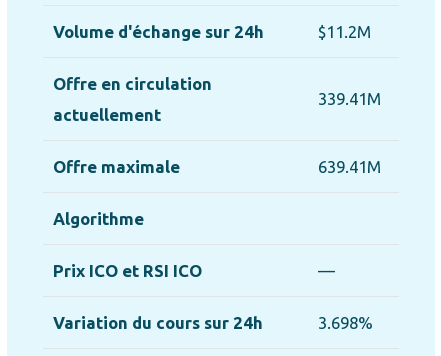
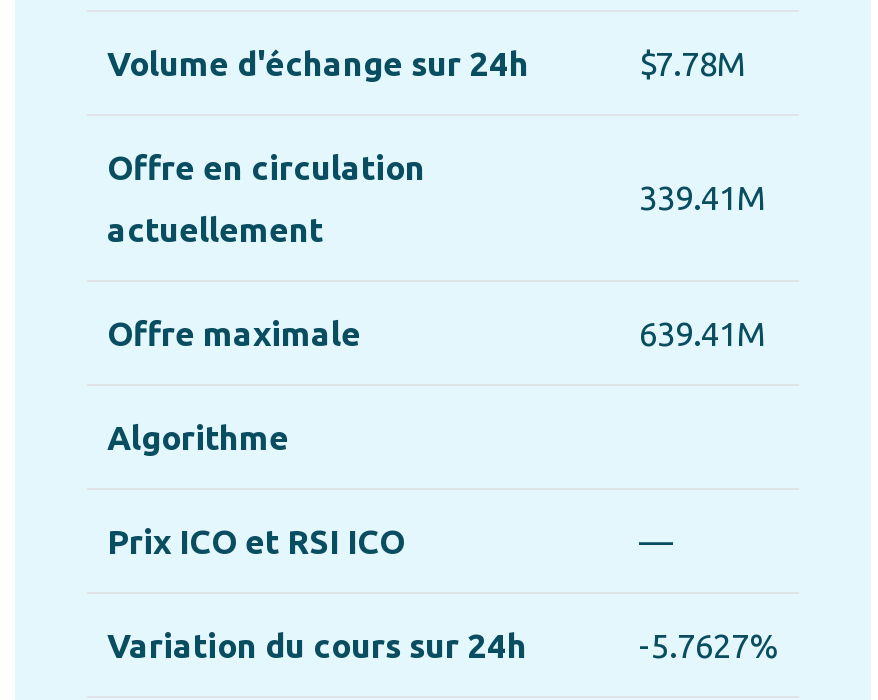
[318,22,371,41] $11.2M -> [639,43,745,81] $7.78M
[318,313,373,332] 3.698% -> [639,625,779,663] -5.7627%

